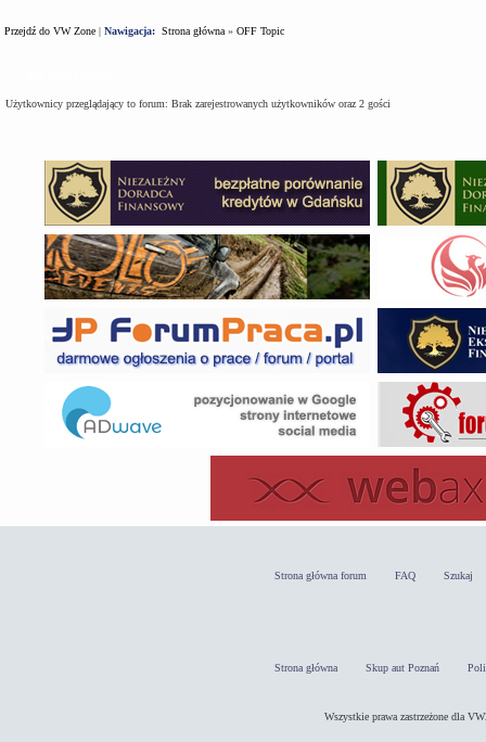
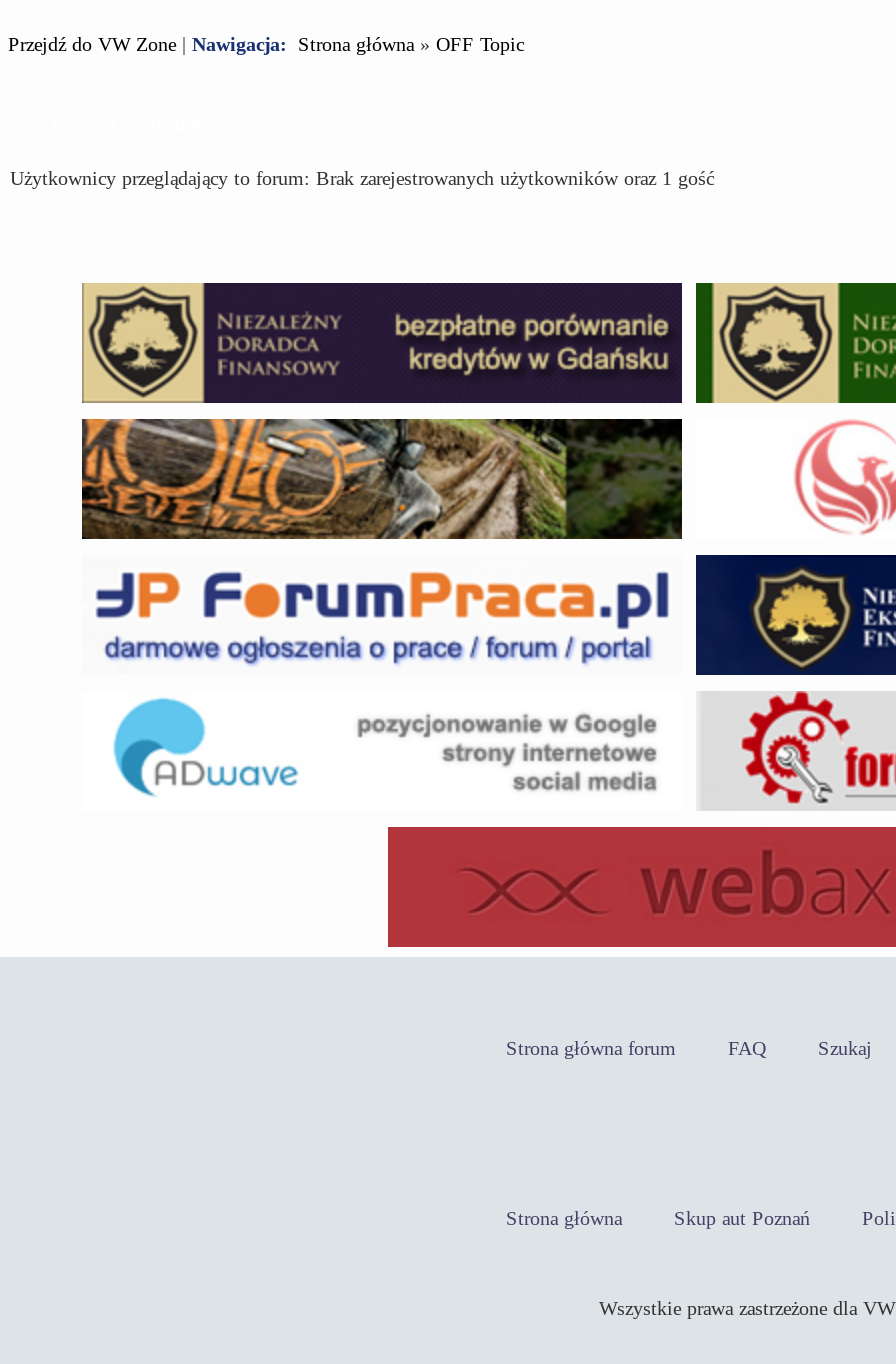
[5,98,391,109] Użytkownicy przeglądający to forum: Brak zarejestrowanych użytkowników oraz 2 gości -> [10,167,714,189] Użytkownicy przeglądający to forum: Brak zarejestrowanych użytkowników oraz 1 gość

